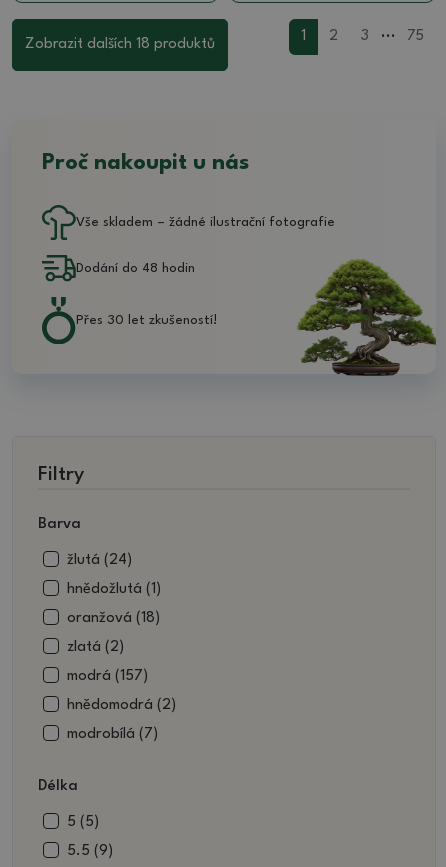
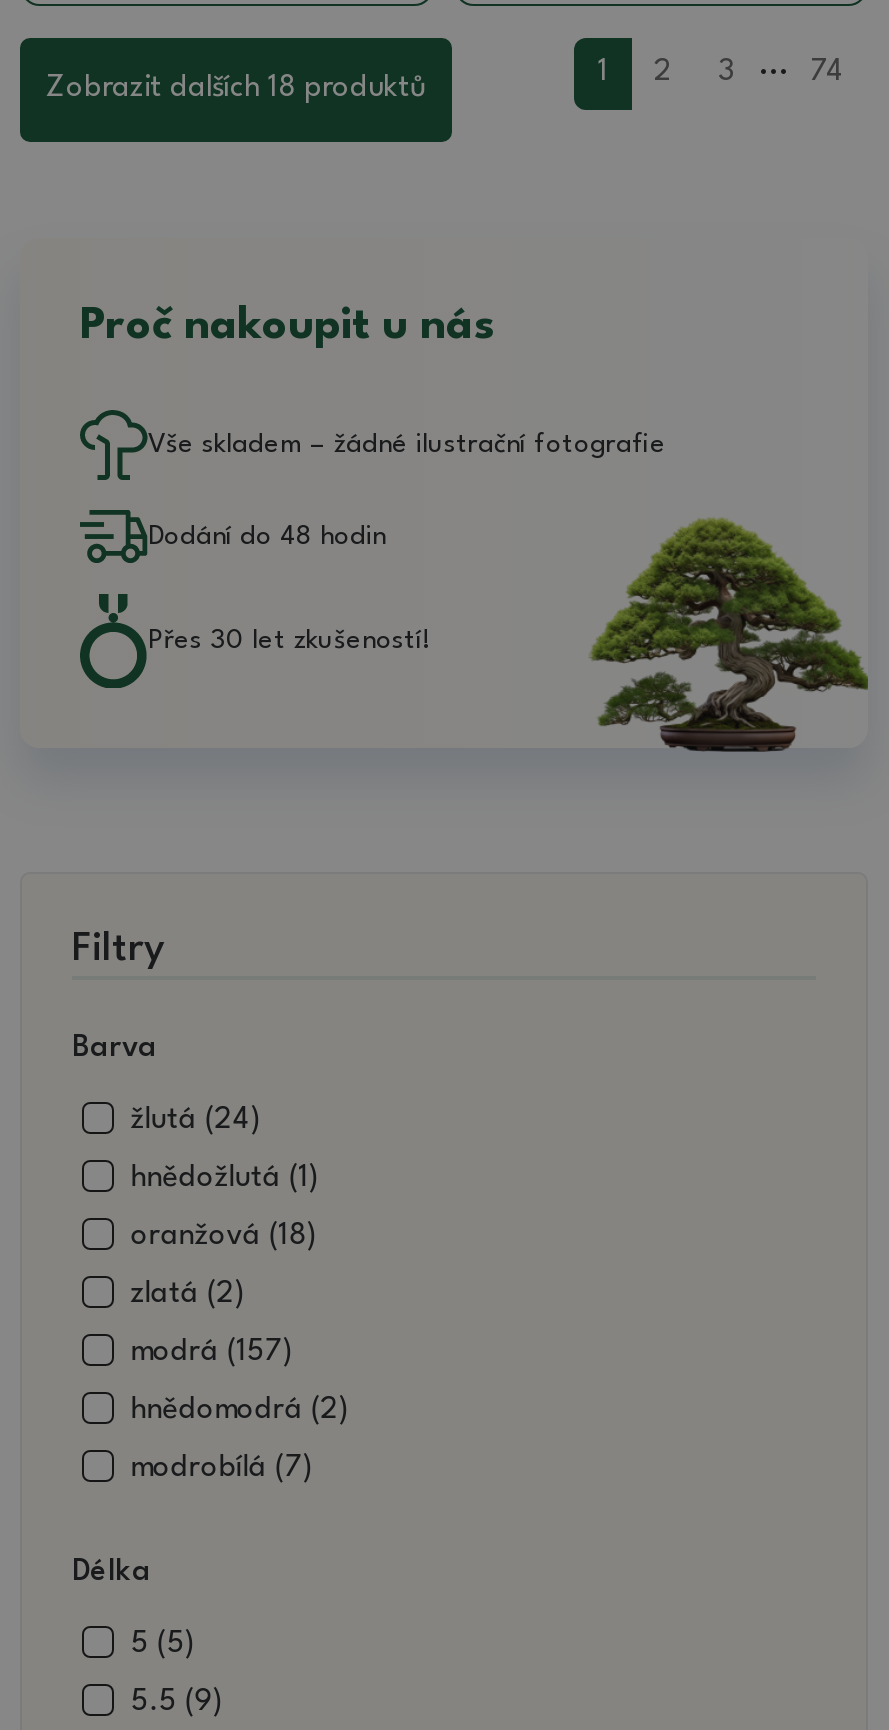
[407,29,424,44] 75 -> [810,59,844,89] 74

